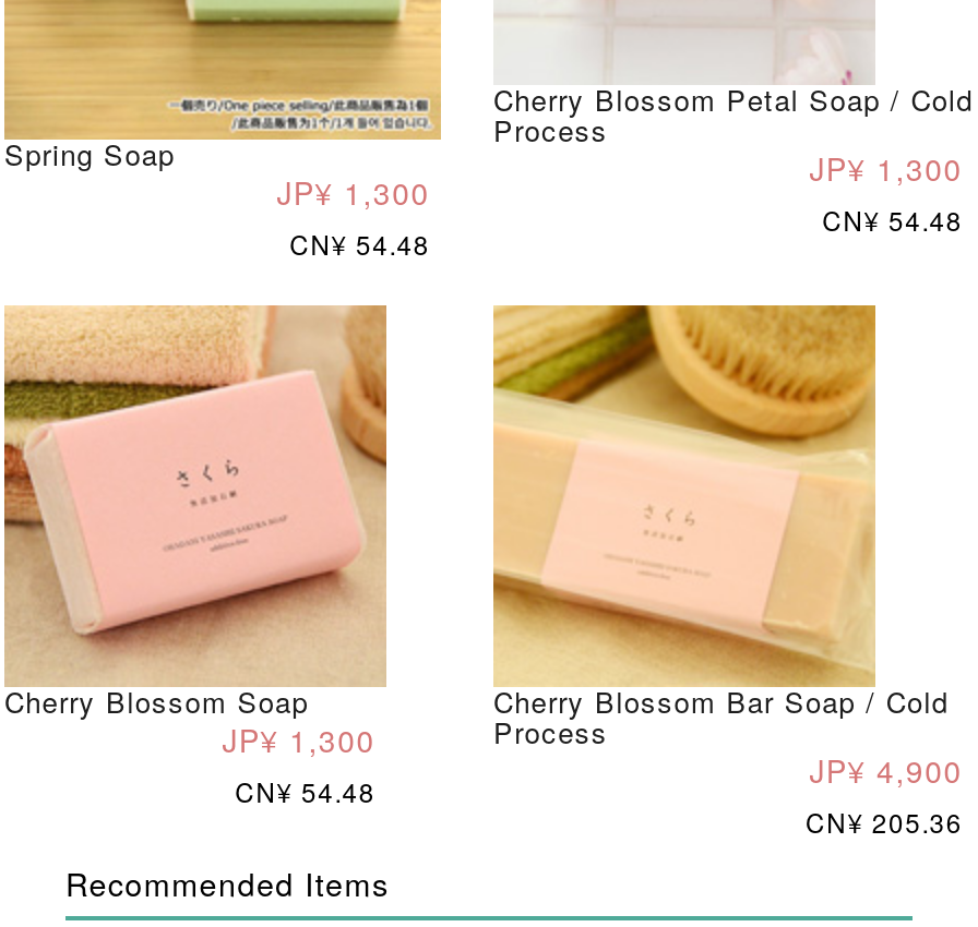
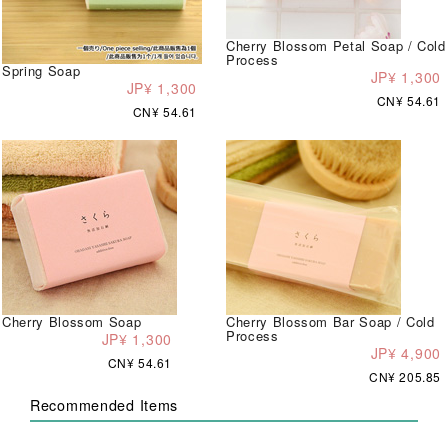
[822,200,963,237] CN¥ 54.48 -> [377,92,441,109] CN¥ 54.61
[289,224,430,261] CN¥ 54.48 -> [133,103,197,120] CN¥ 54.61
[235,771,375,809] CN¥ 54.48 -> [108,354,172,371] CN¥ 54.61
[806,802,963,839] CN¥ 205.36 -> [369,368,441,385] CN¥ 205.85

